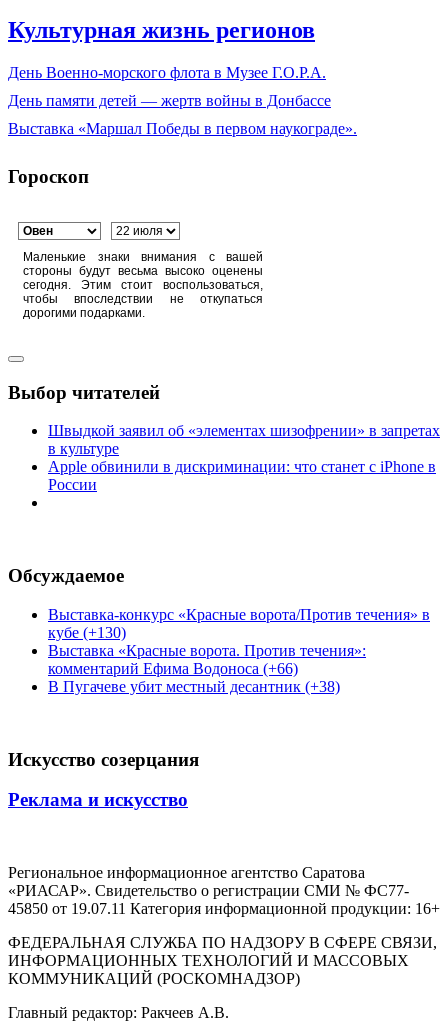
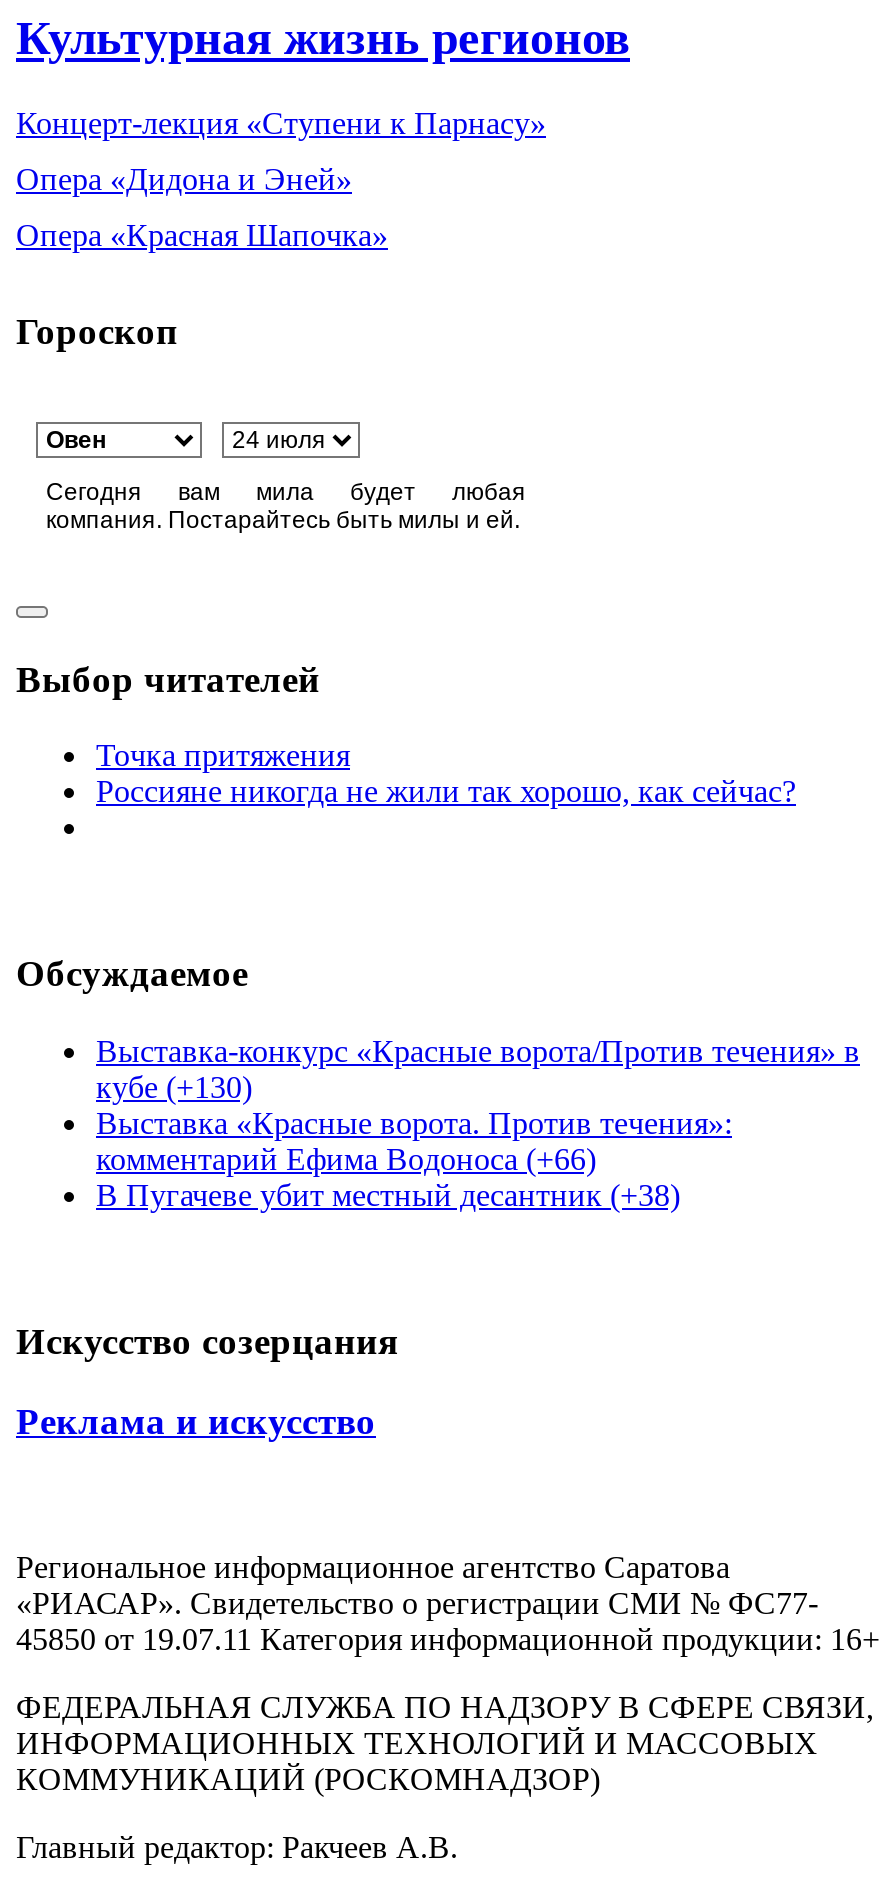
[8,63,326,80] День Военно-морского флота в Музее Г.О.Р.А. -> [16,105,546,139] Концерт-лекция «Ступени к Парнасу»
[8,91,331,108] День памяти детей — жертв войны в Донбассе -> [16,161,352,195] Опера «Дидона и Эней»
[8,119,357,136] Выставка «Маршал Победы в первом наукограде». -> [16,217,388,251] Опера «Красная Шапочка»
[23,250,263,320] Маленькие знаки внимания с вашей | стороны будут весьма высоко оценены | сегодня. Этим стоит воспользоваться, | чтобы впоследствии не откупаться | дорогими подарками. -> [46,478,526,534] Сегодня вам мила будет любая | компания. Постарайтесь быть милы и ей.
[48,422,440,493] Швыдкой заявил об «элементах шизофрении» в запретах | в культуре | Apple обвинили в дискриминации: что станет с iPhone в | России -> [96,739,796,809] Точка притяжения | Россияне никогда не жили так хорошо, как сейчас?

